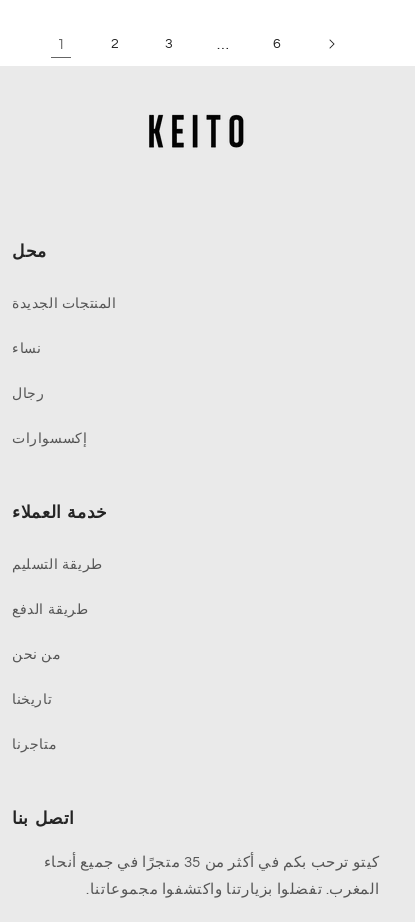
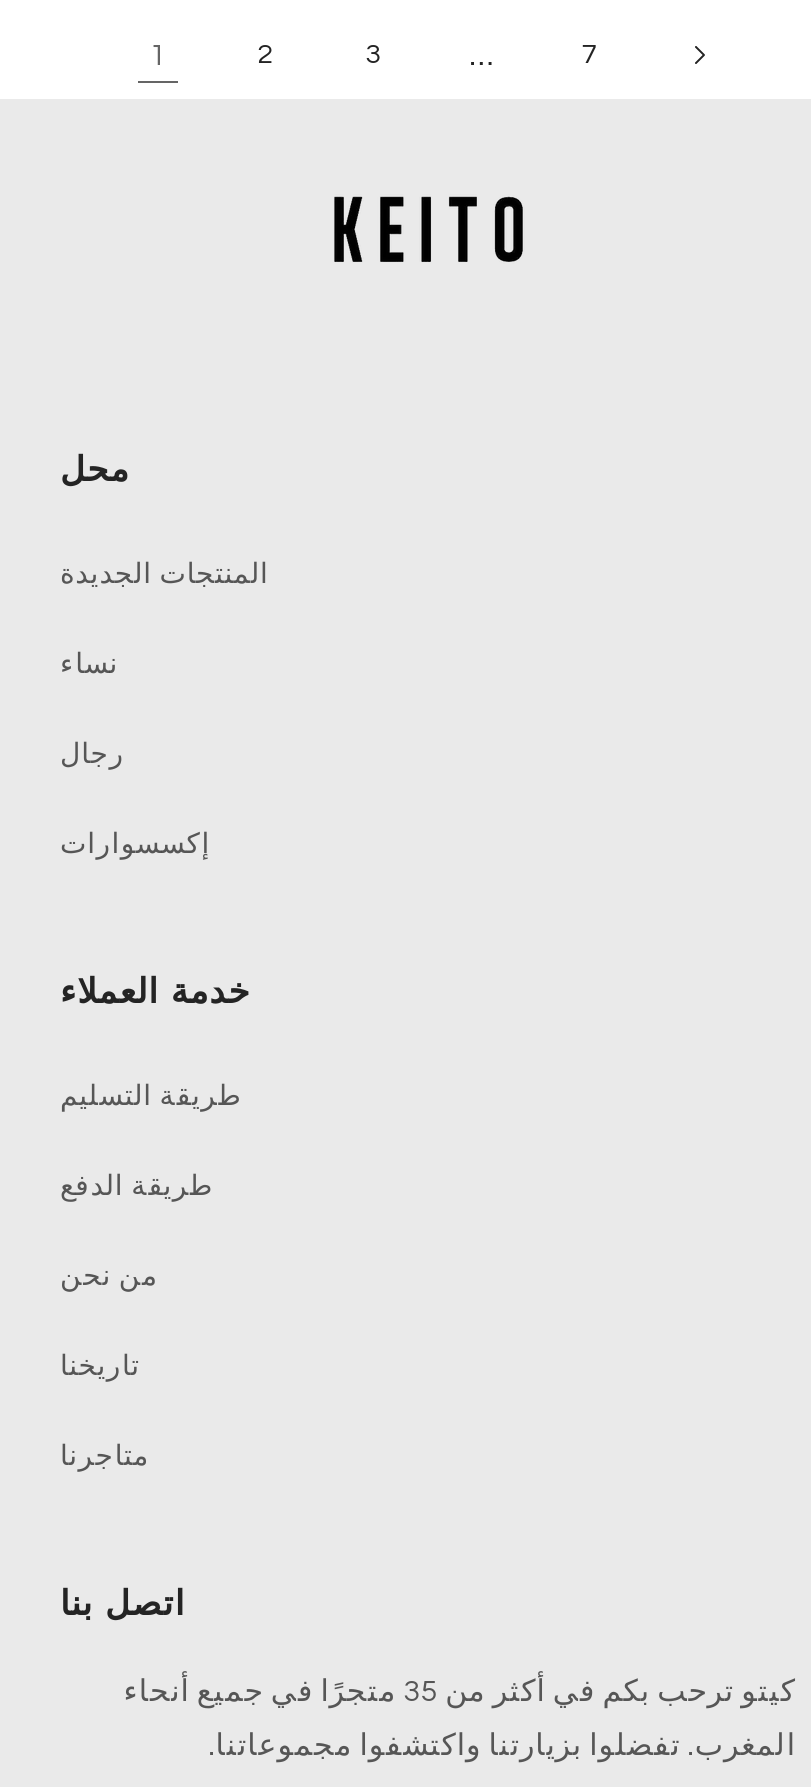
[273,36,281,50] 6 -> [581,40,599,68] 7

